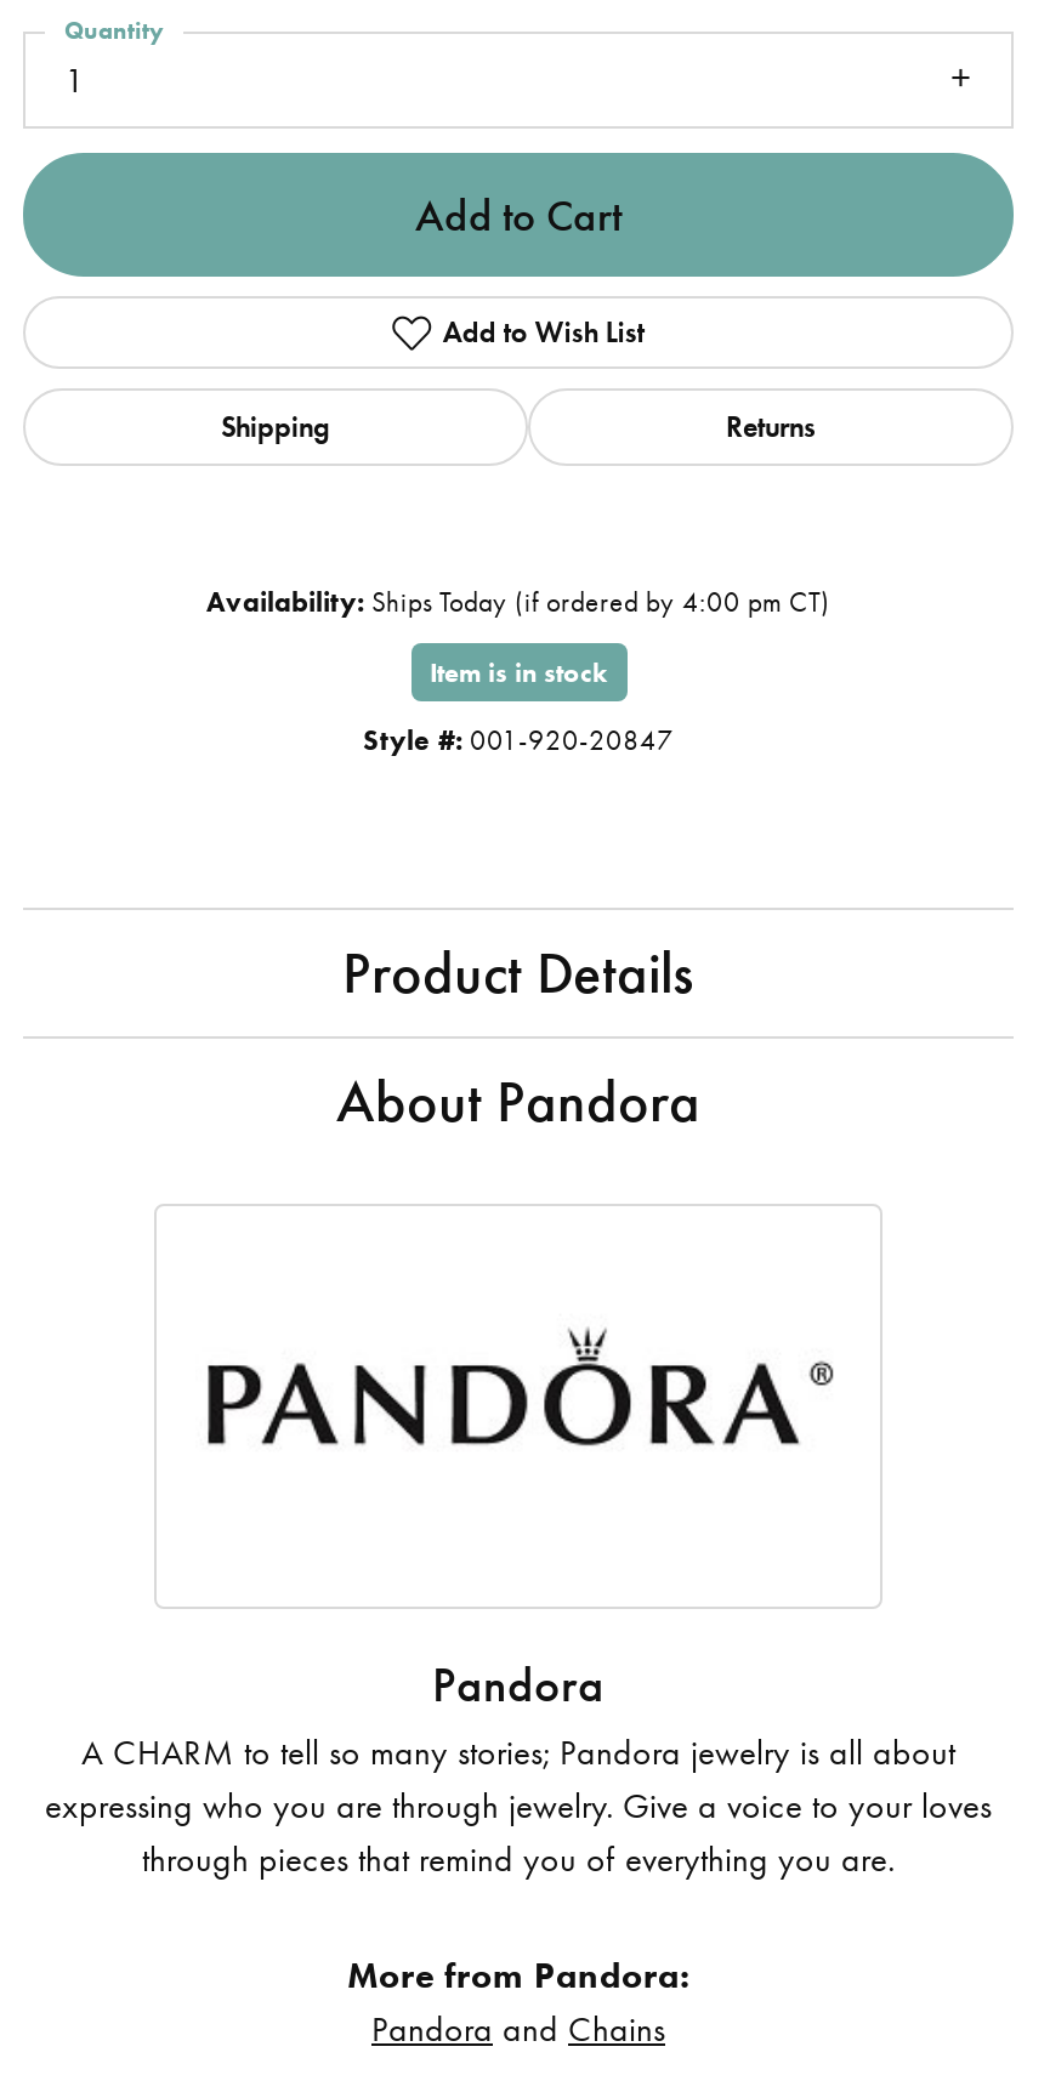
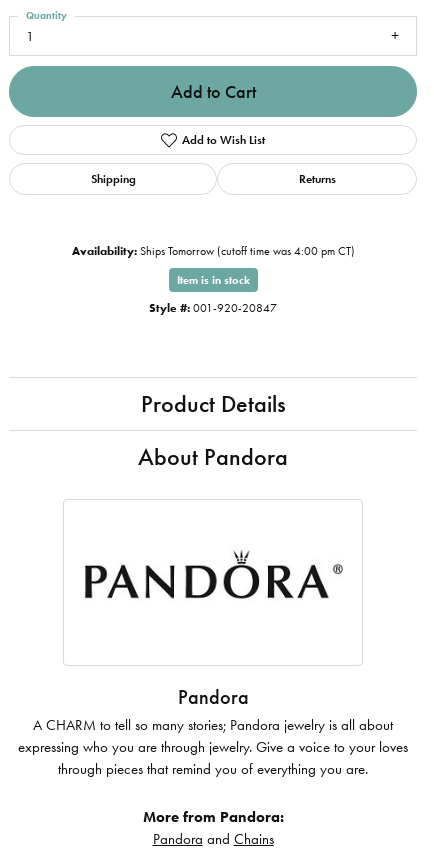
[206,586,830,620] Availability: Ships Today (if ordered by 4:00 pm CT) -> [71,244,354,258] Availability: Ships Tomorrow (cutoff time was 4:00 pm CT)

